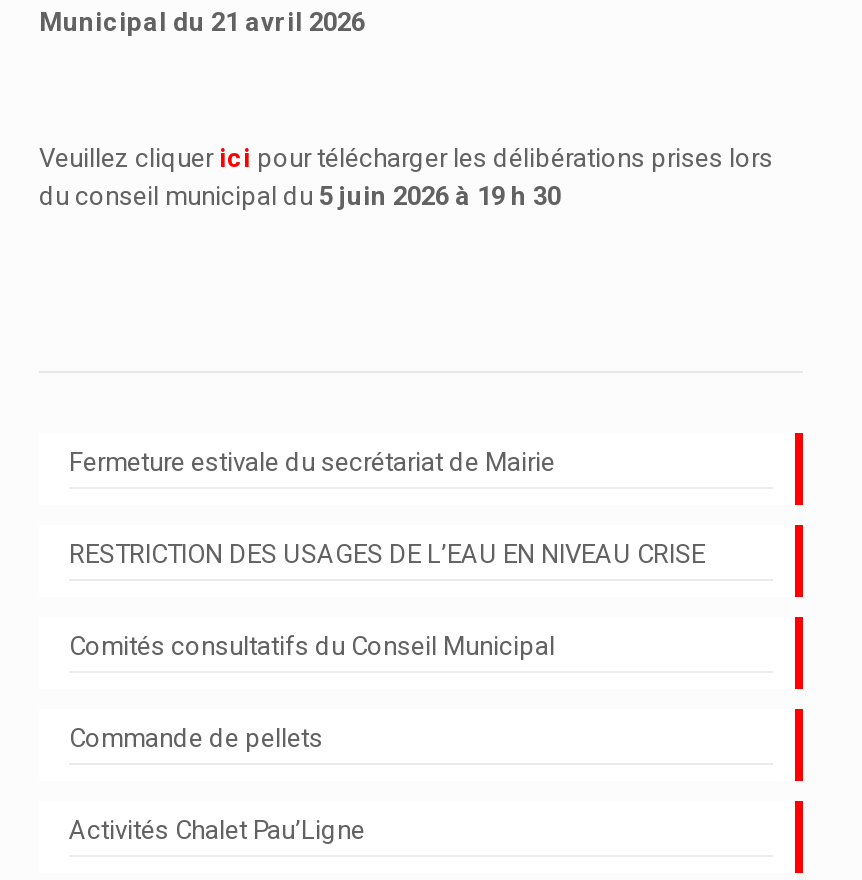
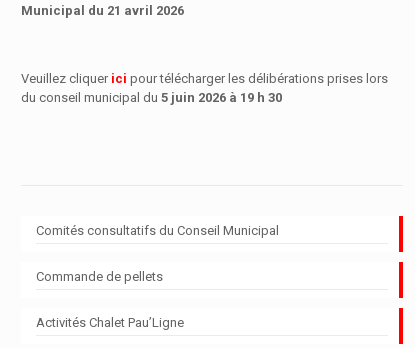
[69,446,705,568] Fermeture estivale du secrétariat de Mairie | RESTRICTION DES USAGES DE L’EAU EN NIVEAU CRISE -> none

